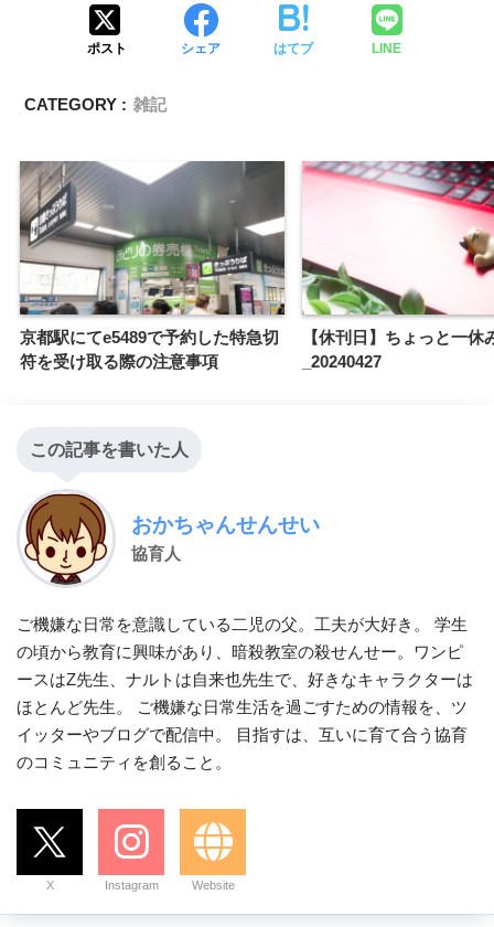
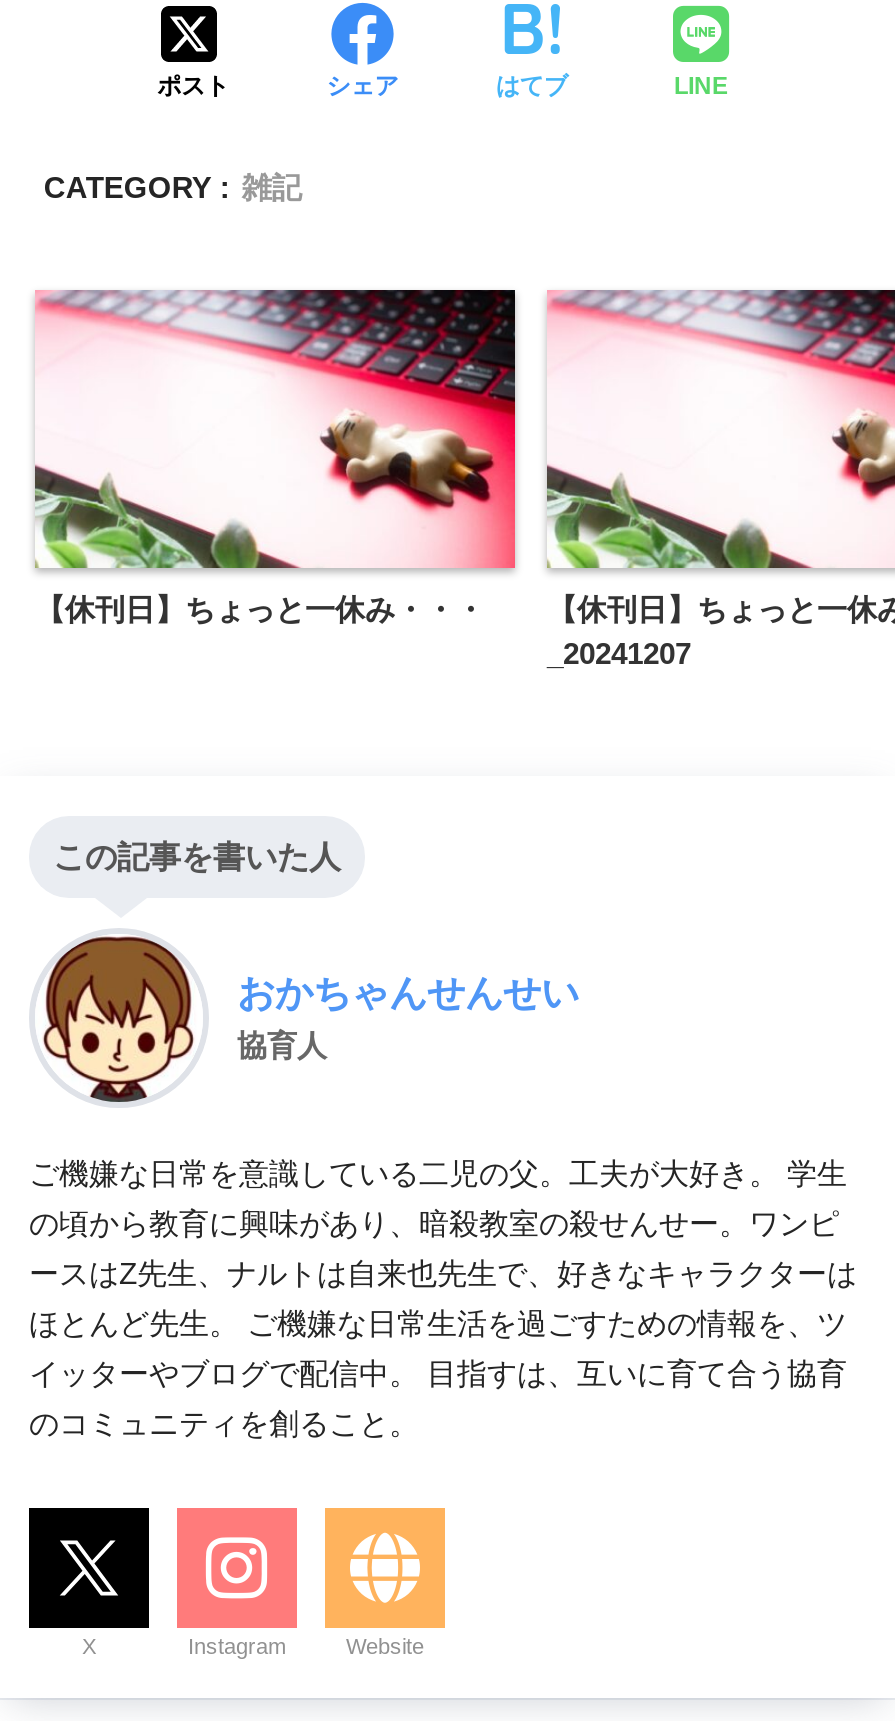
[19,160,286,371] [image] | 京都駅にてe5489で予約した特急切 | 符を受け取る際の注意事項 -> [33,288,517,626] [image] | 【休刊日】ちょっと一休み・・・
[302,352,382,371] _20240427 -> [547,636,691,670] _20241207

